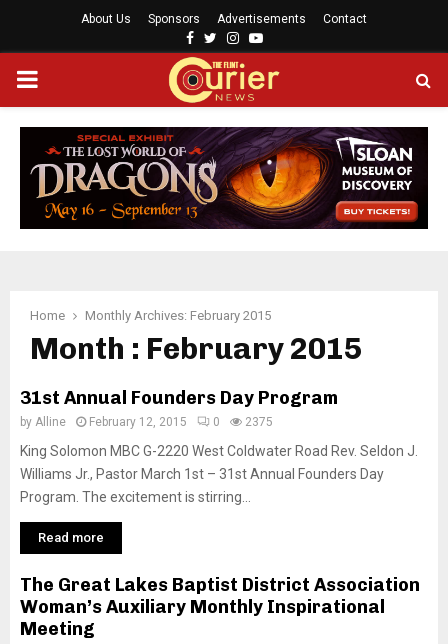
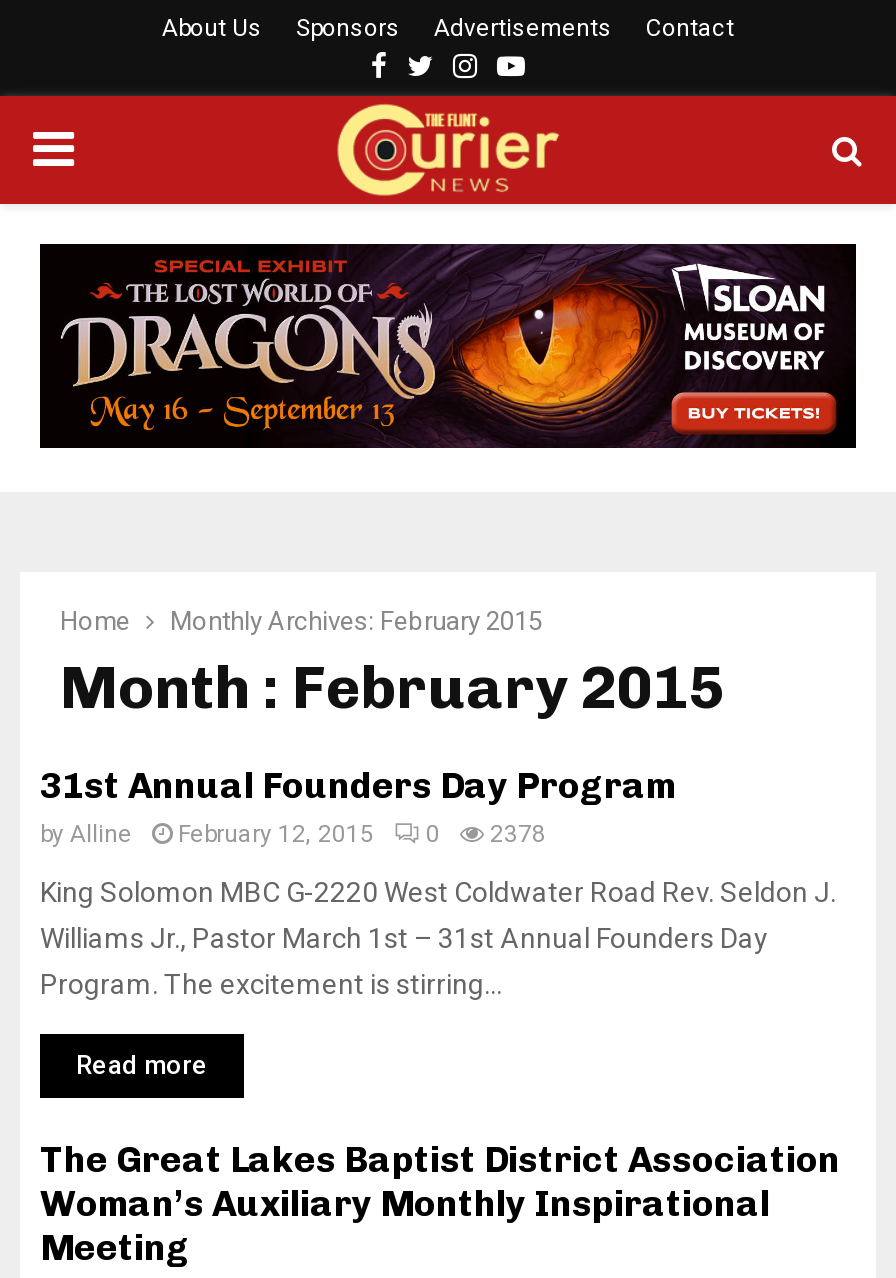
[20,415,273,429] by Alline February 12, 2015 0 2375 -> [40,820,546,848] by Alline February 12, 2015 0 2378

